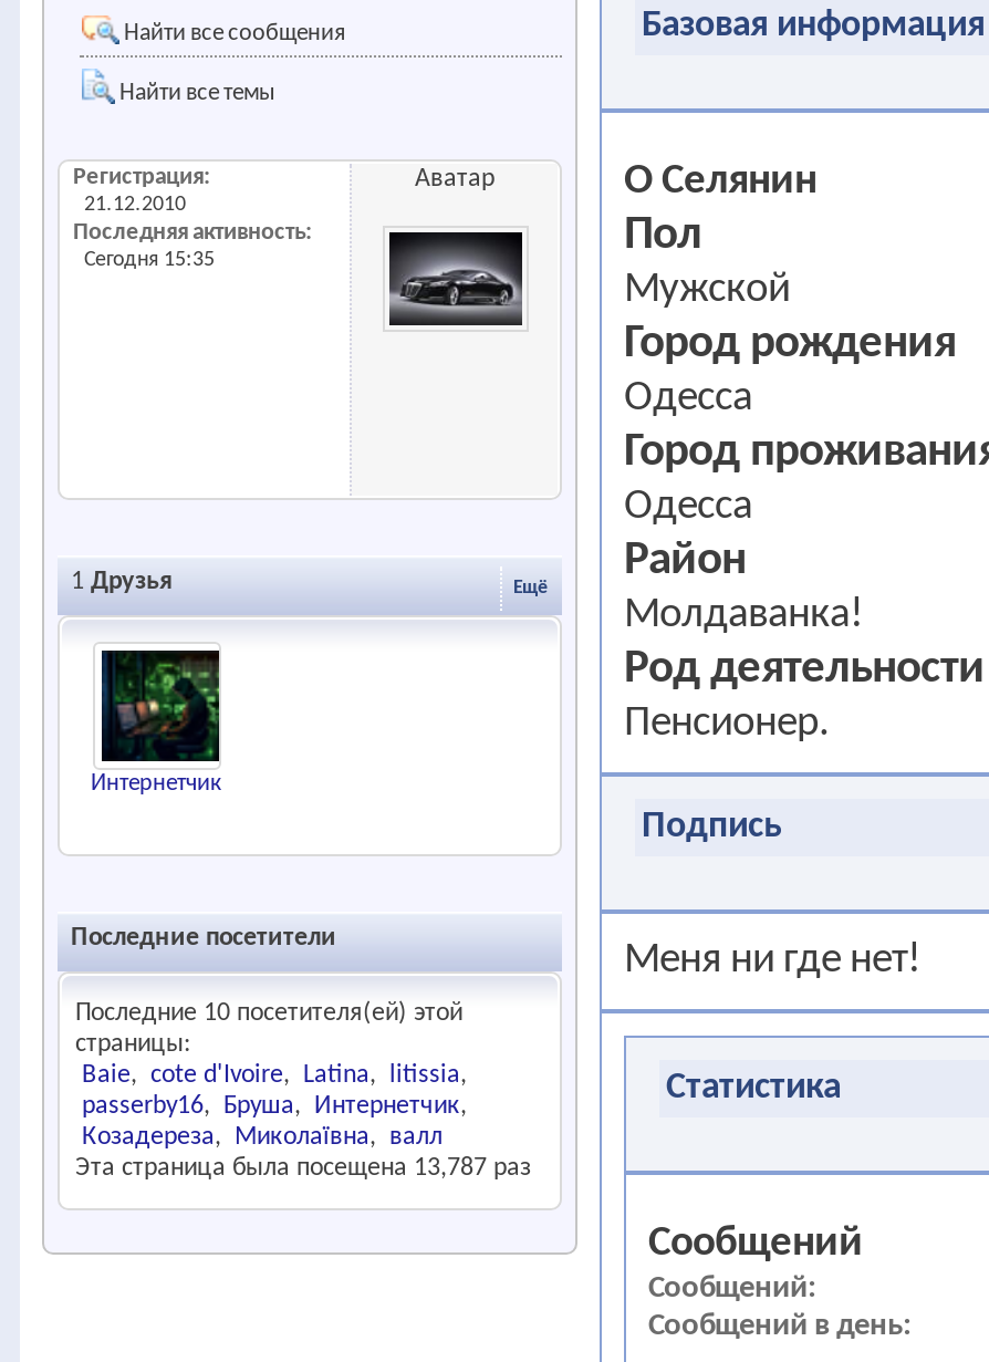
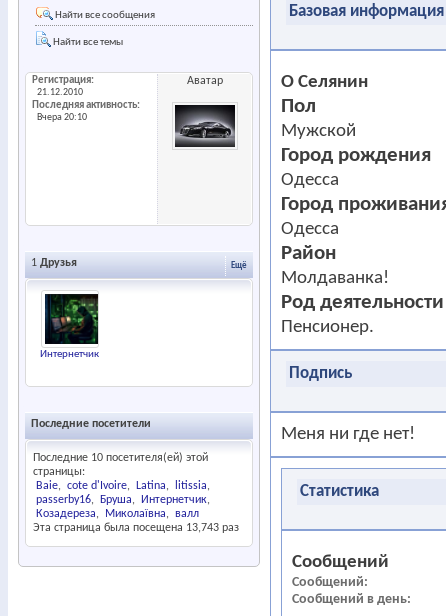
[84,249,215,273] Сегодня 15:35 -> [37,112,87,123] Вчера 20:10
[75,1156,531,1183] Эта страница была посещена 13,787 раз -> [33,522,239,534] Эта страница была посещена 13,743 раз

